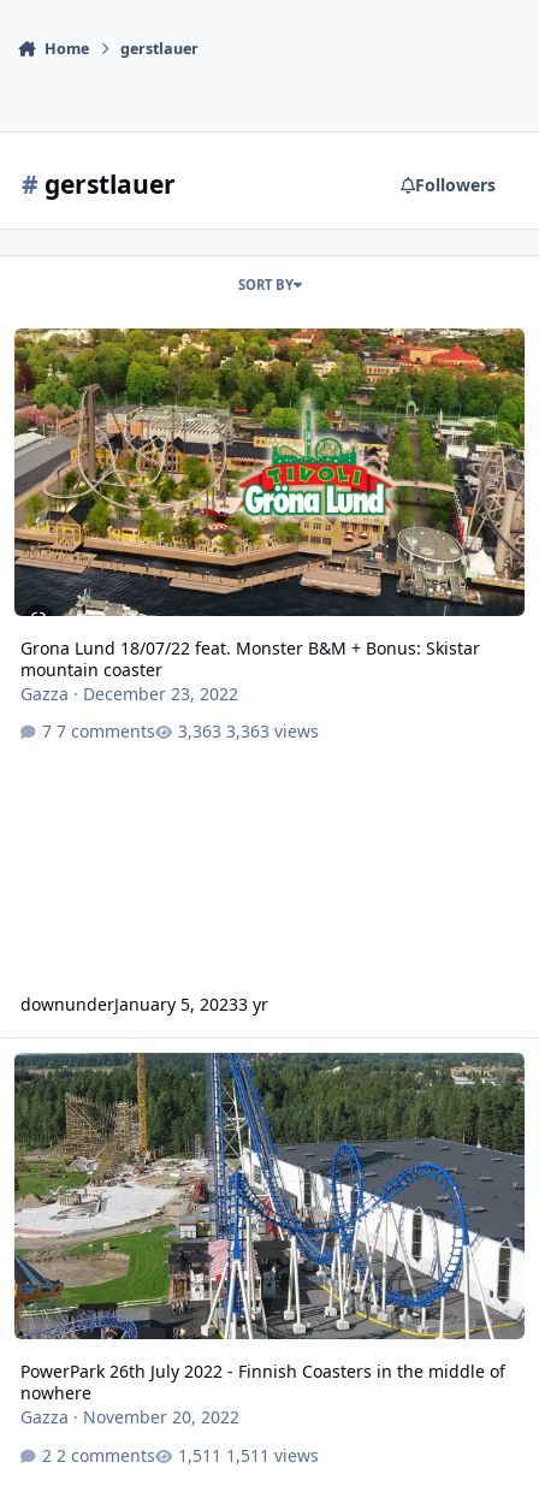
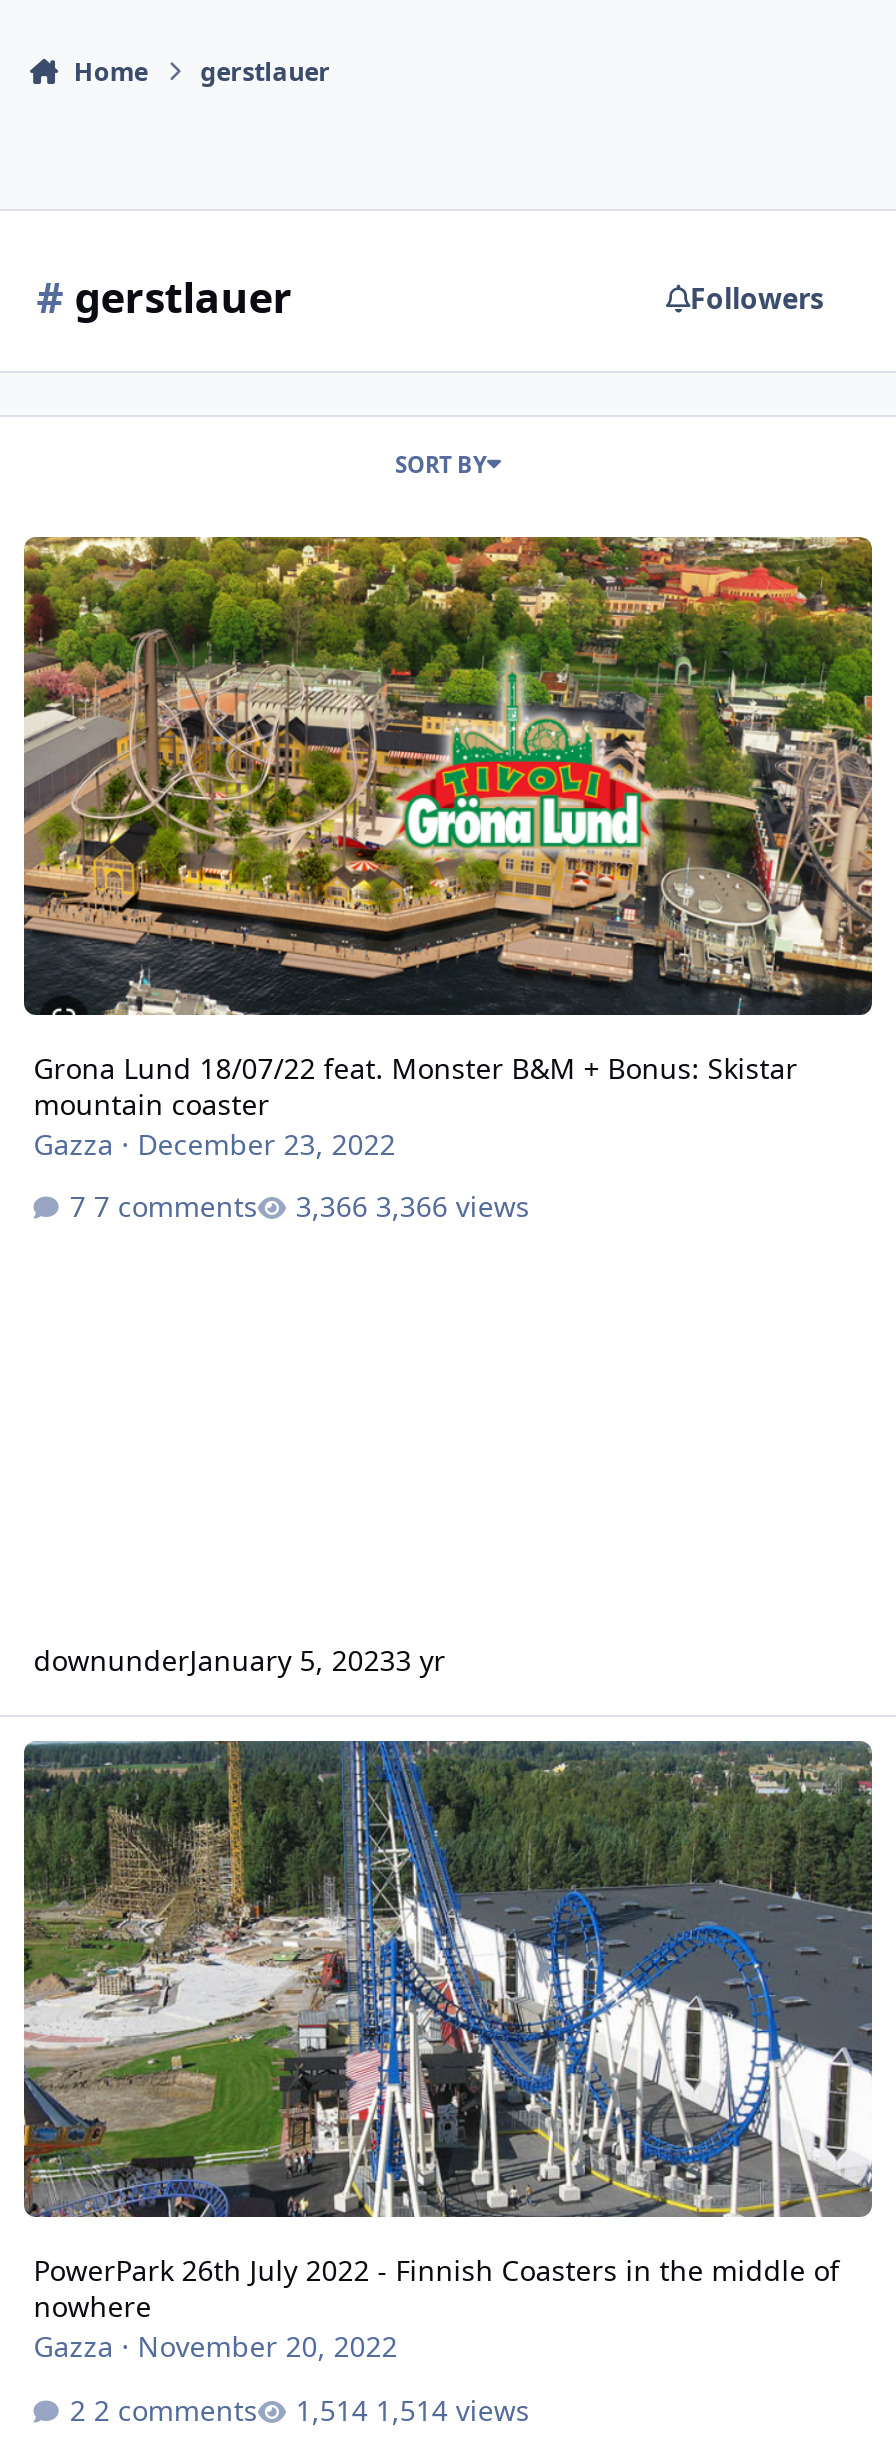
[226,720,319,743] 3,363 views -> [376,1187,530,1225] 3,366 views
[226,1444,319,1467] 1,511 views -> [376,2391,530,2429] 1,514 views

